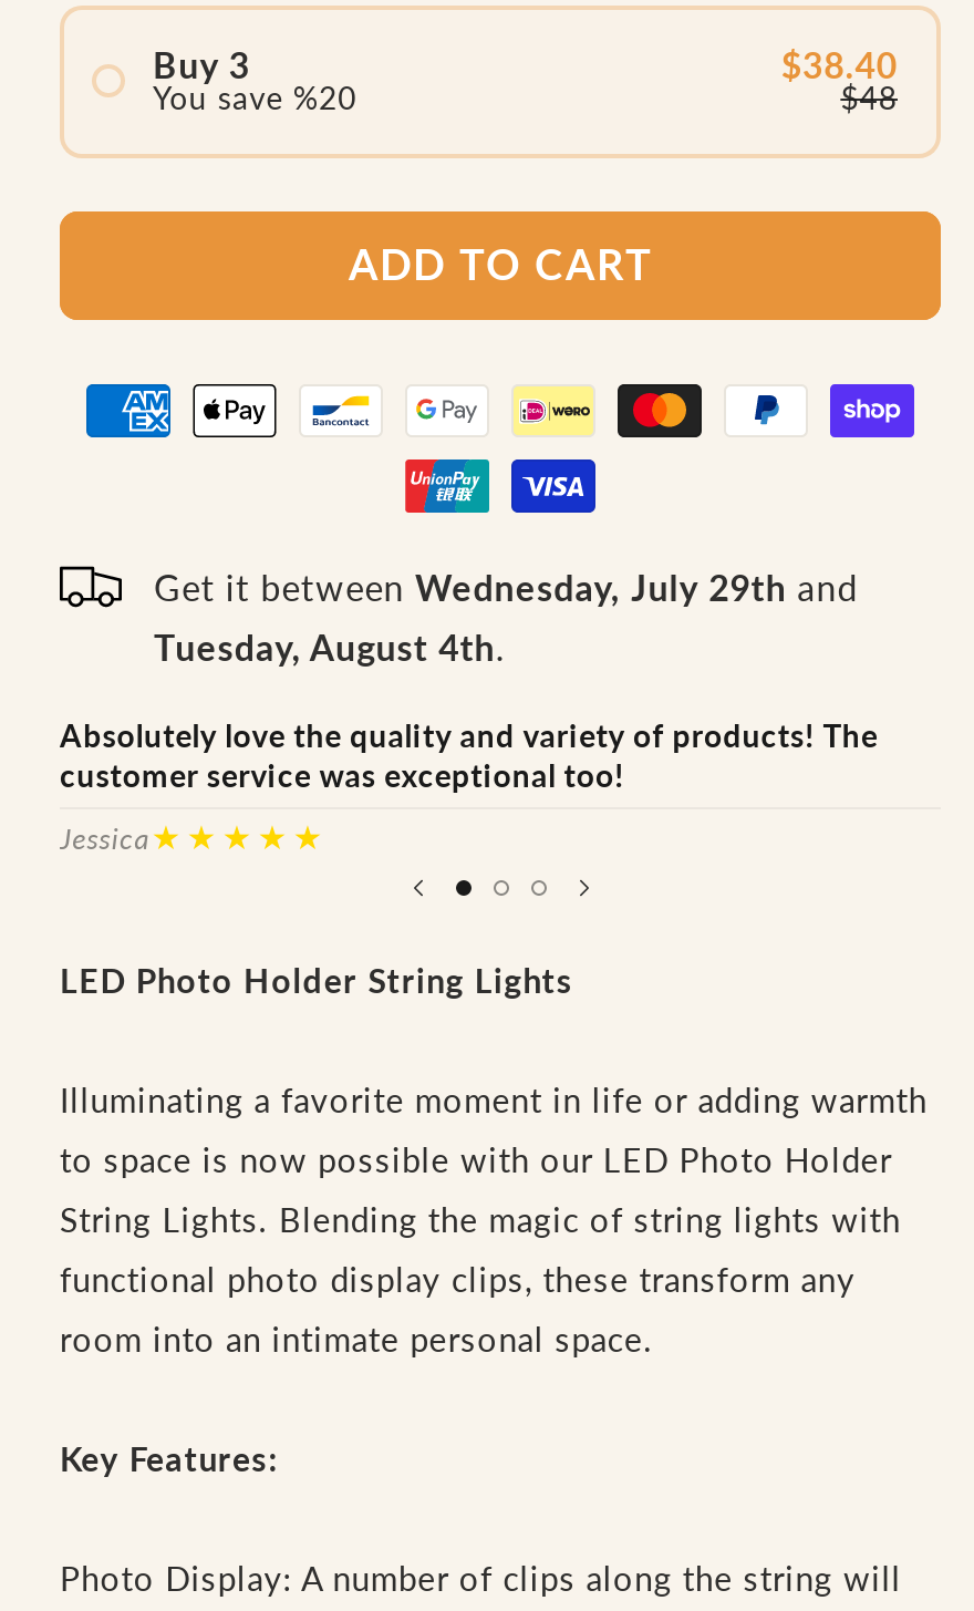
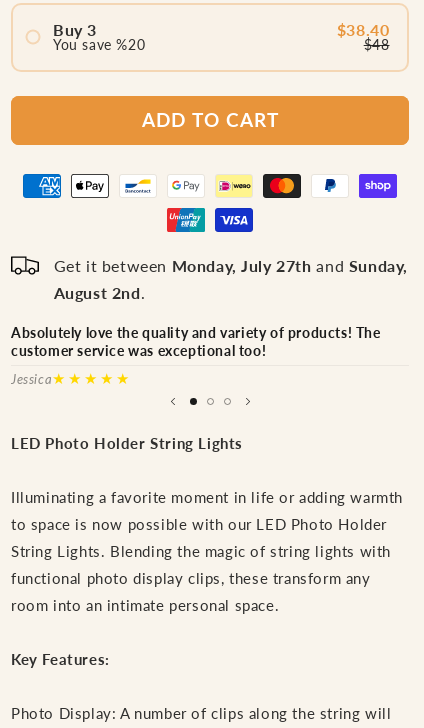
[154,566,859,668] Get it between Wednesday, July 29th and | Tuesday, August 4th. -> [53,256,408,302] Get it between Monday, July 27th and Sunday, | August 2nd.

